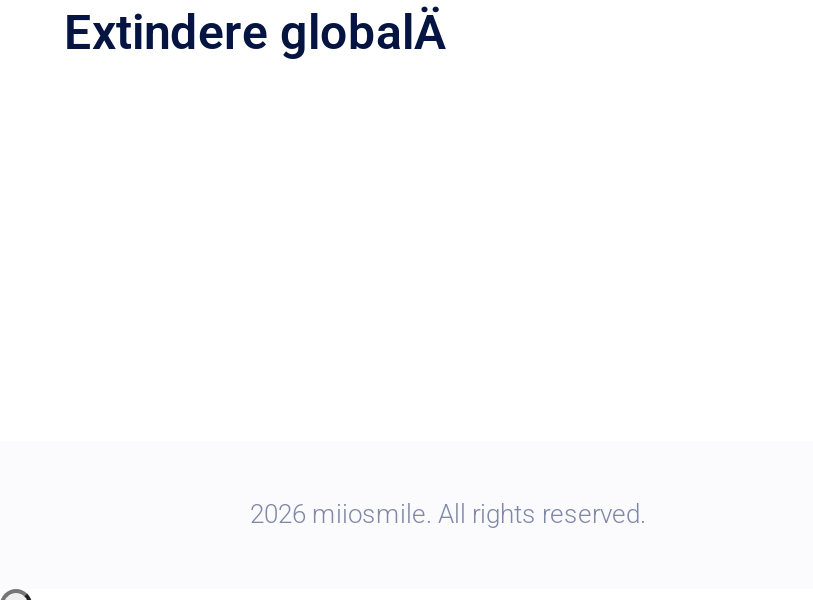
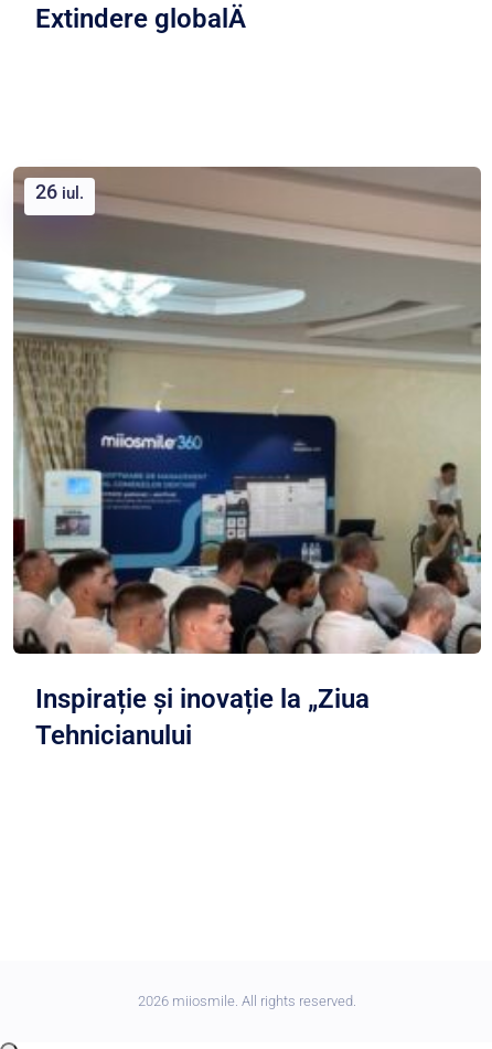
none -> [12,166,482,655] [image] | 26 iul.
none -> [35,684,370,751] Inspirație și inovație la „Ziua | Tehnicianului

